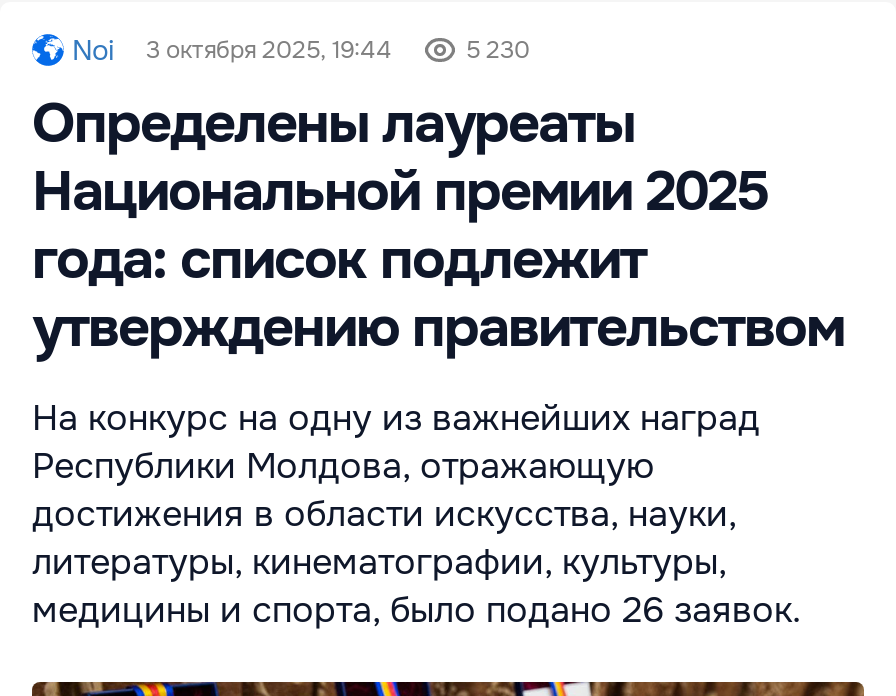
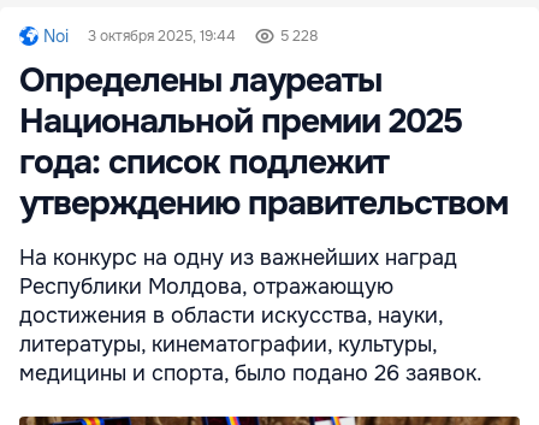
[466,34,530,66] 5 230 -> [280,27,318,46] 5 228

